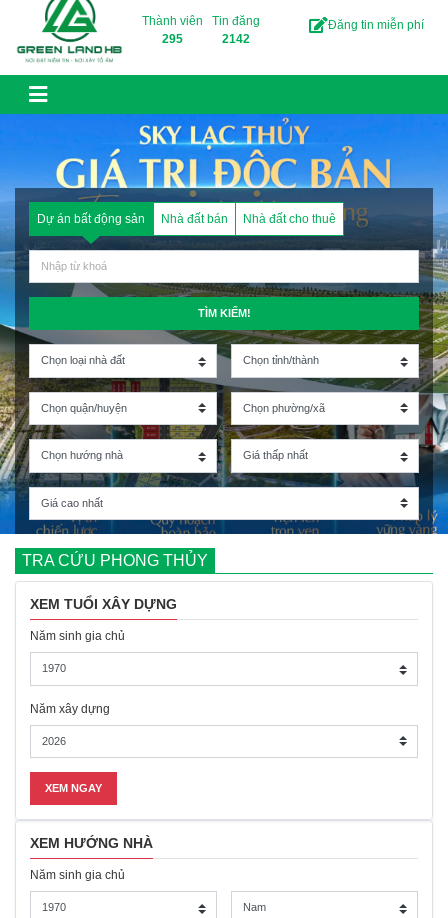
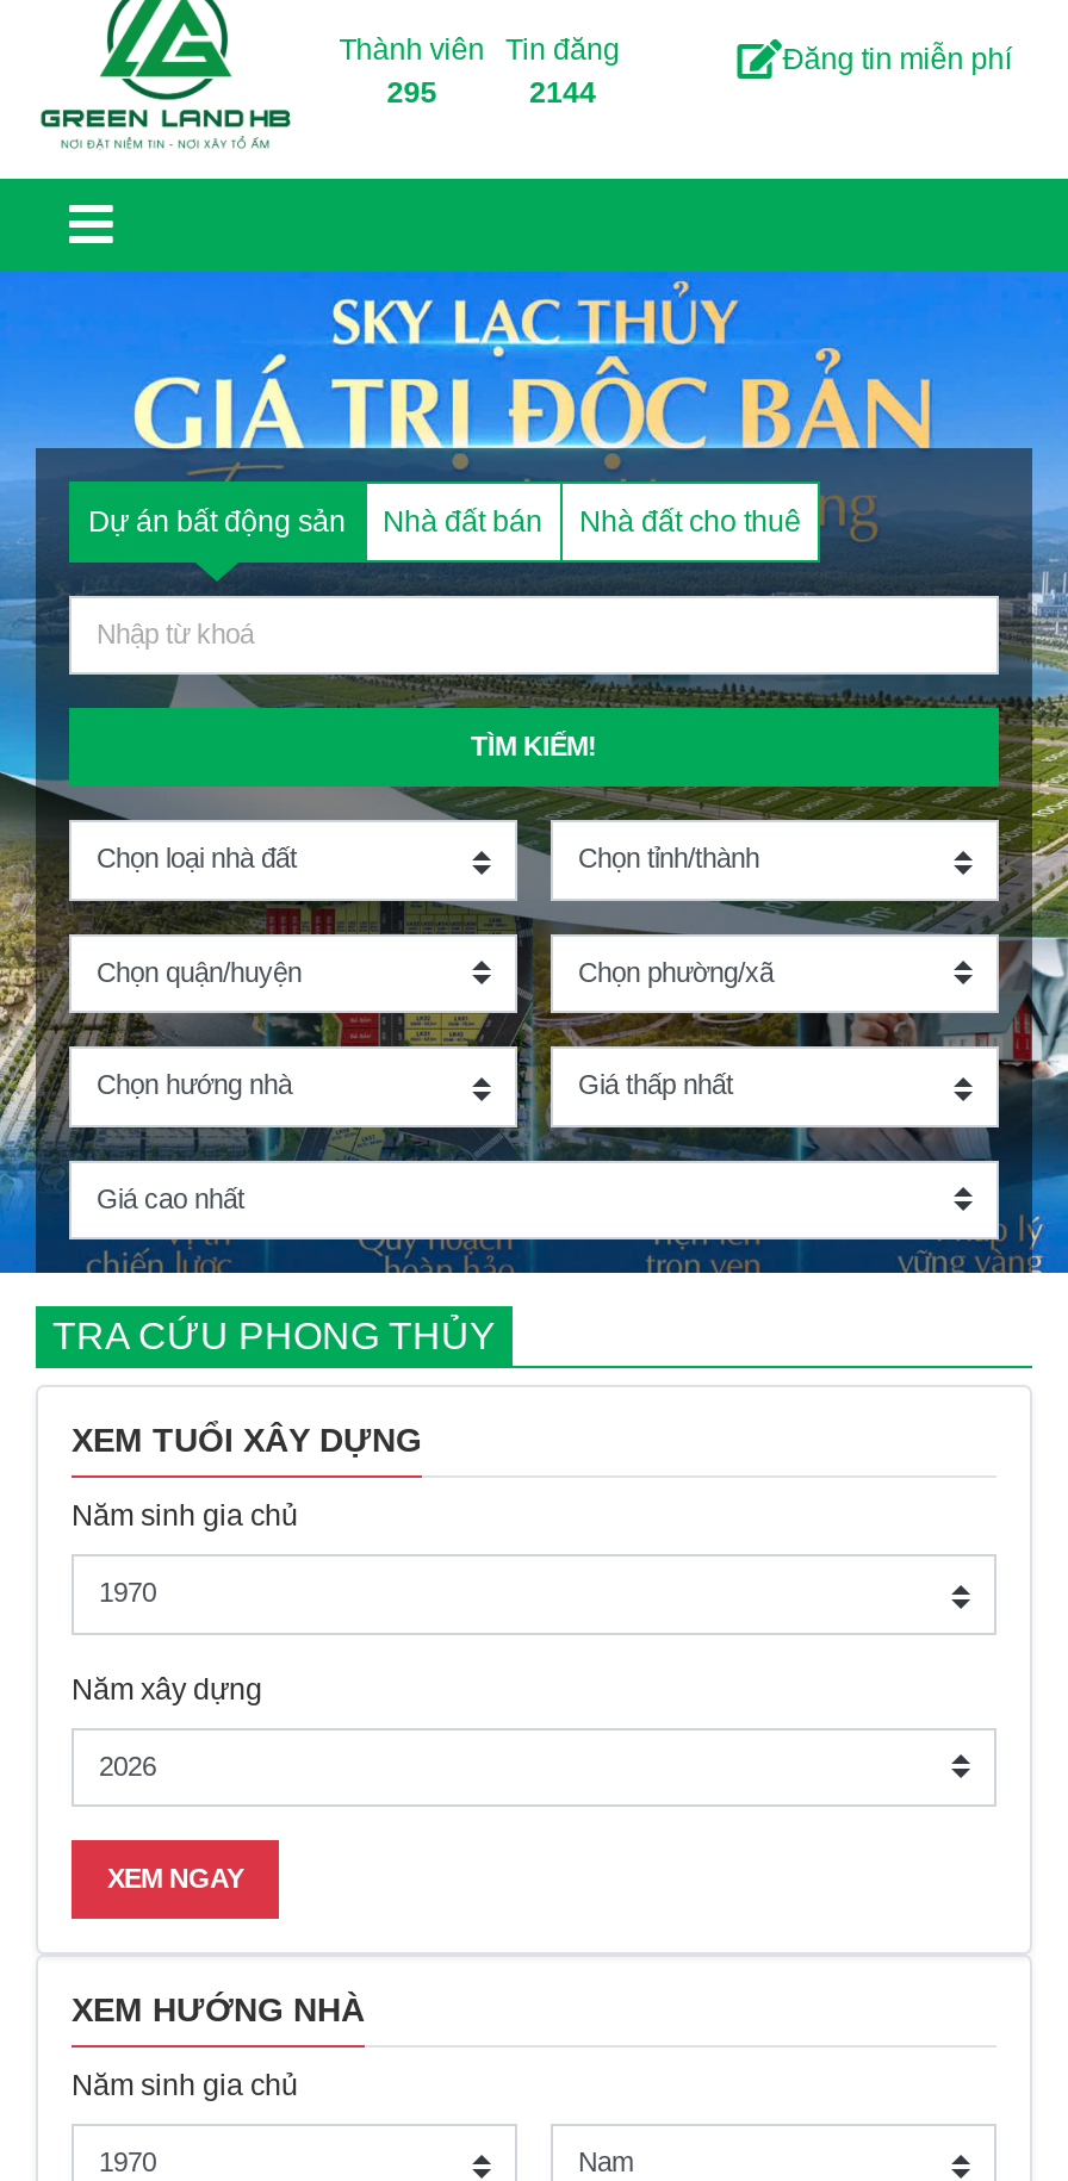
[222,32,250,46] 2142 -> [529,76,596,110] 2144

